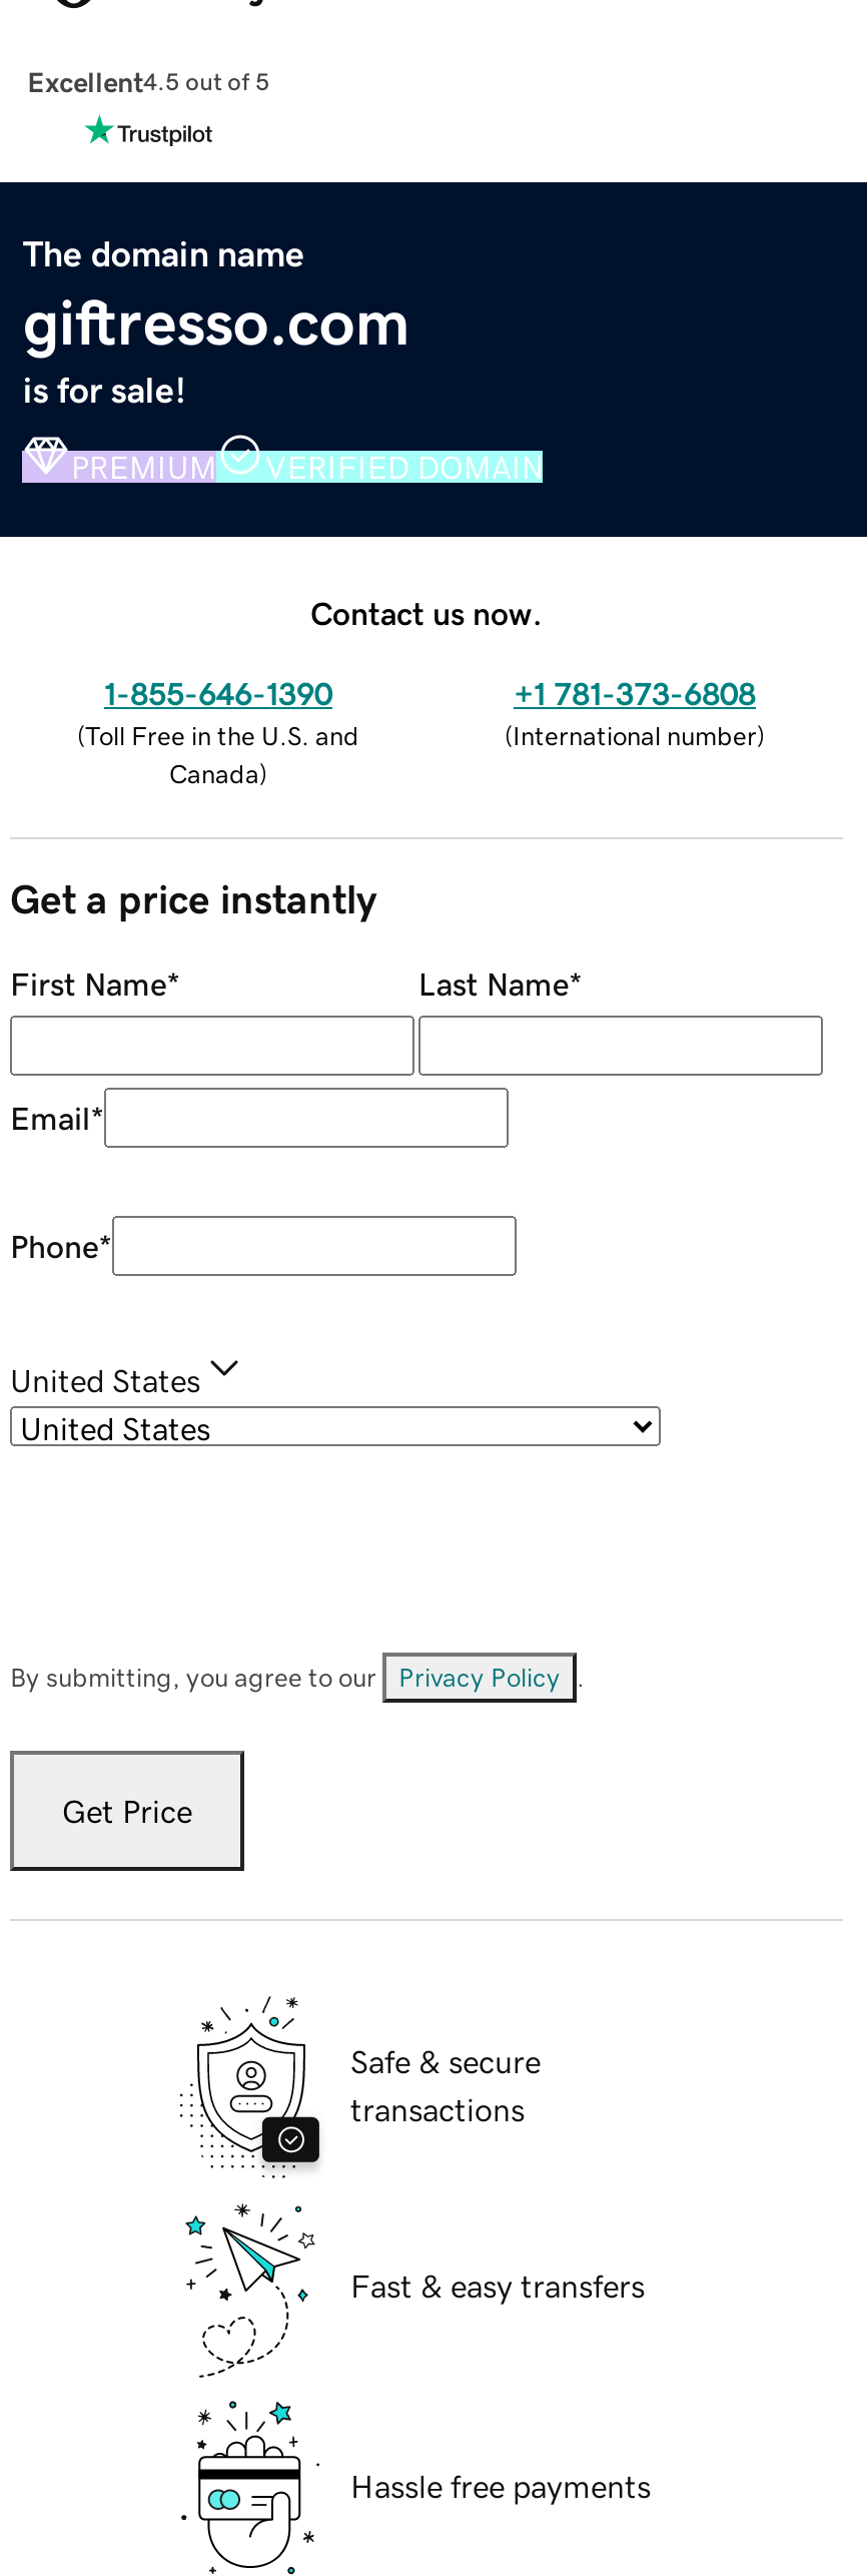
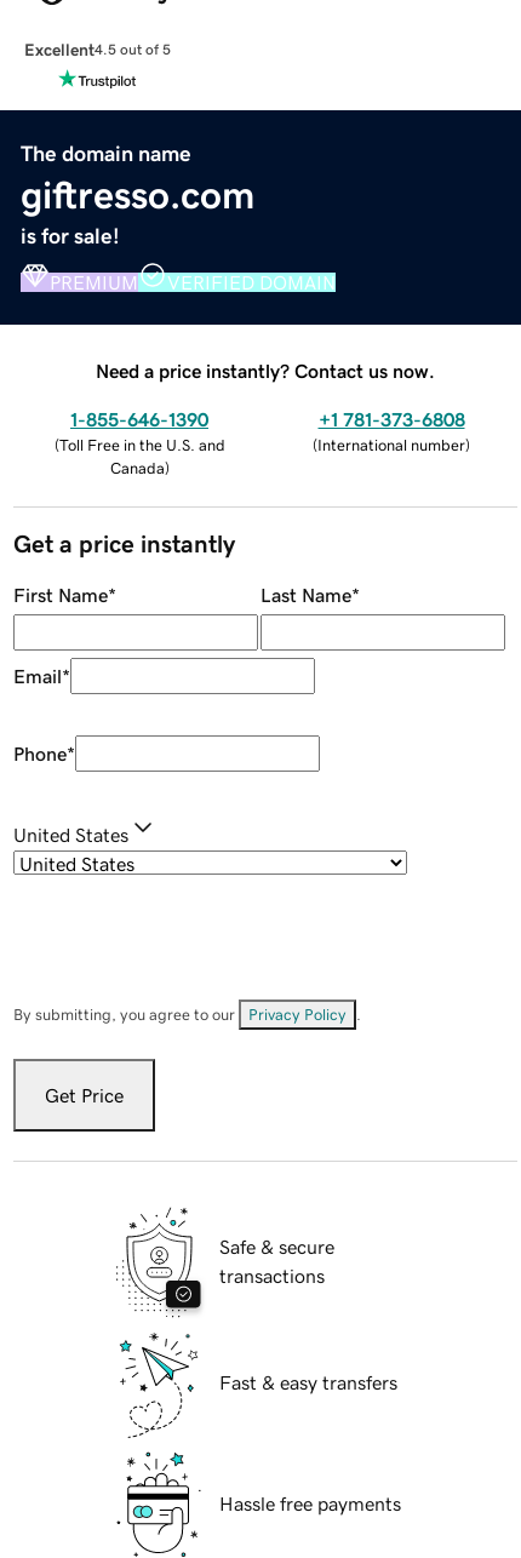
[310,596,543,628] Contact us now. -> [96,361,435,380] Need a price instantly? Contact us now.

